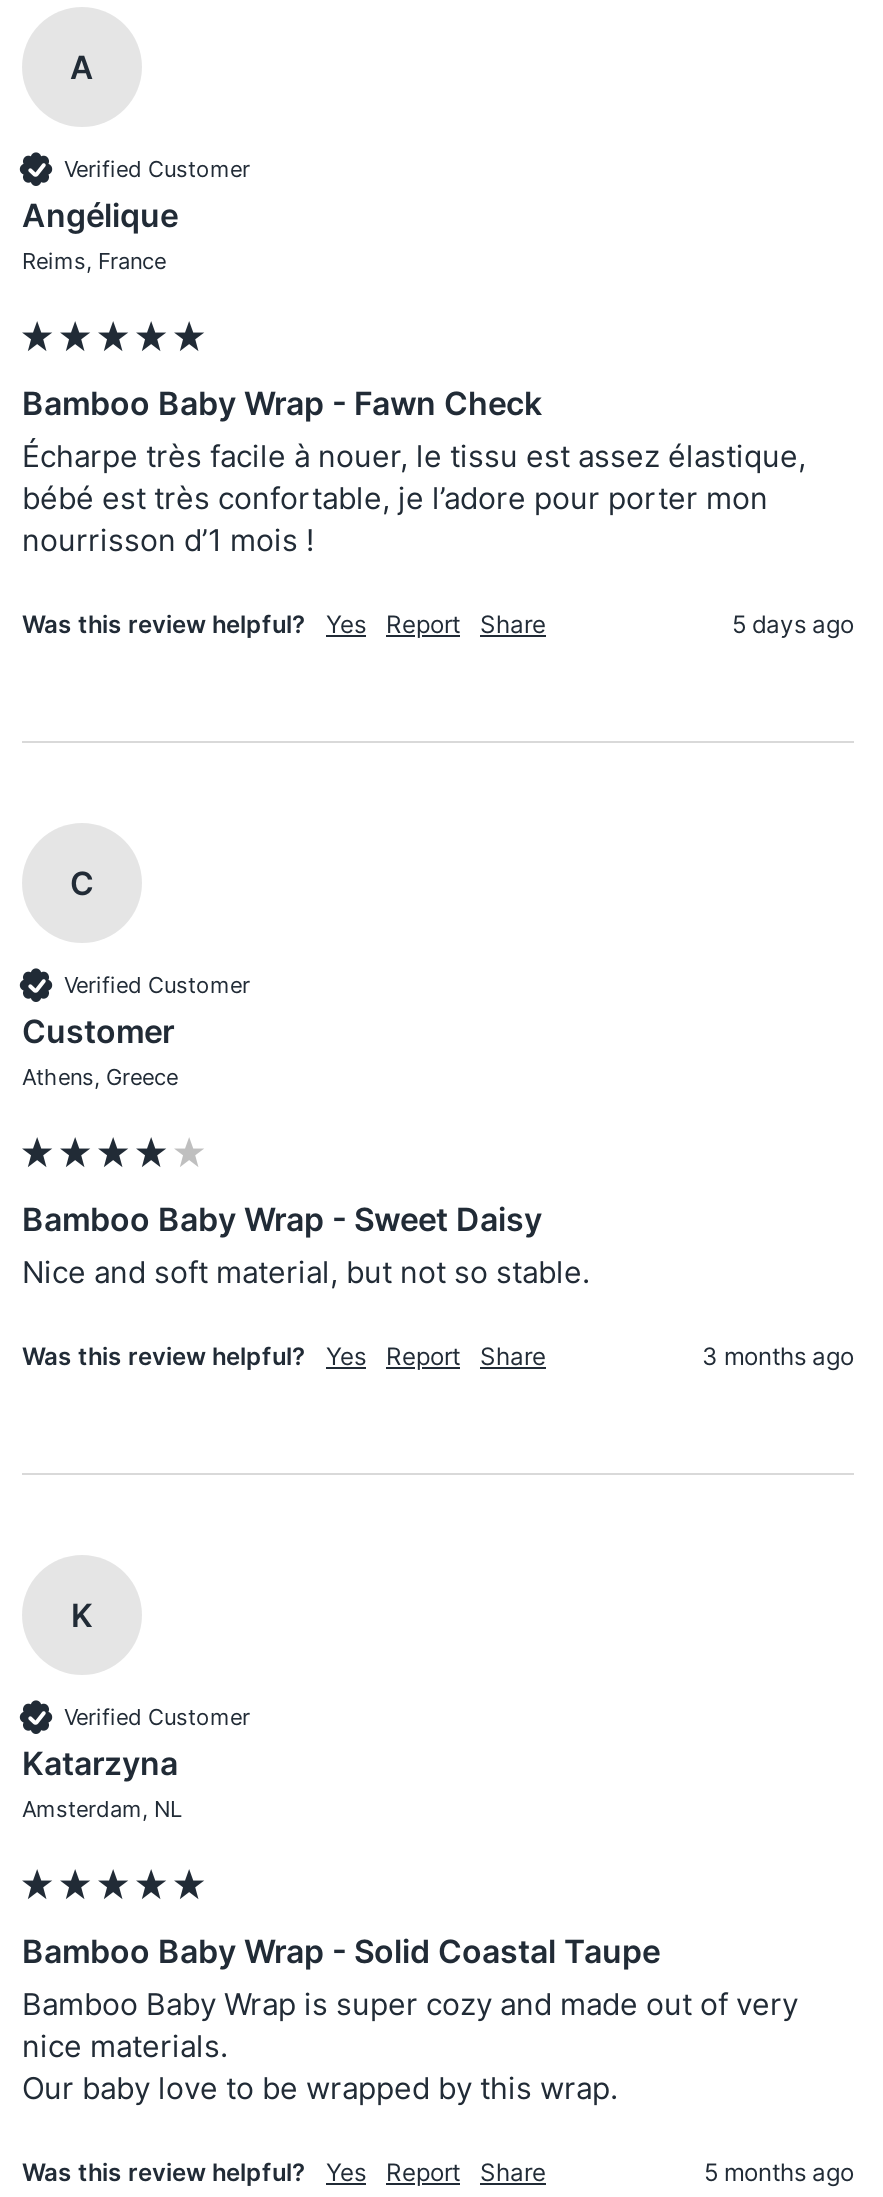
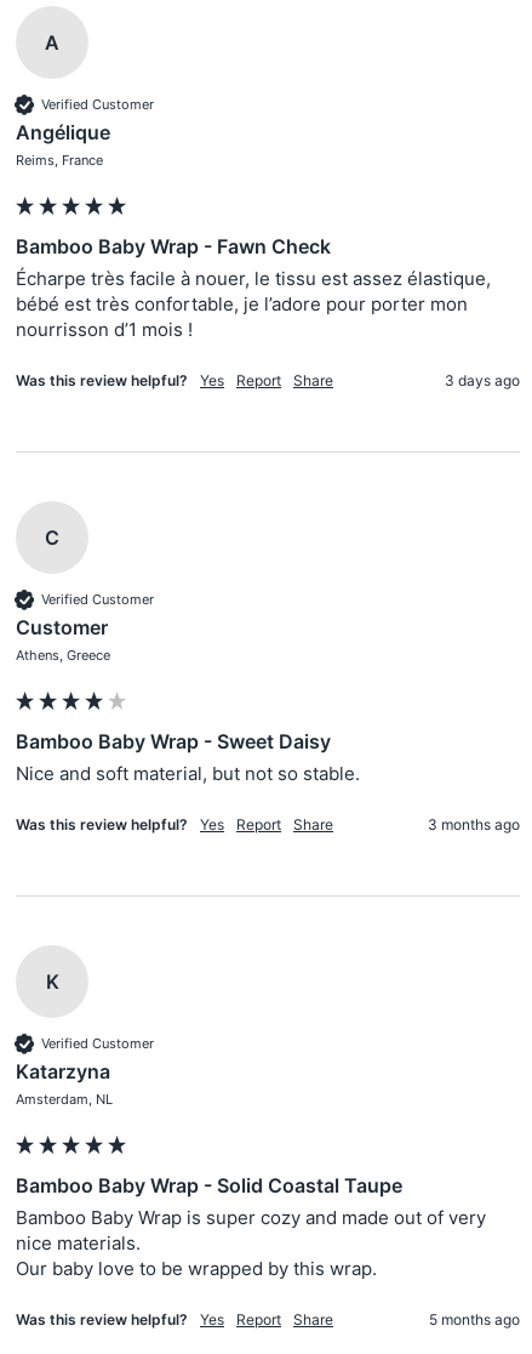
[732,609,854,639] 5 days ago -> [445,371,520,389] 3 days ago

